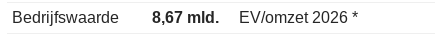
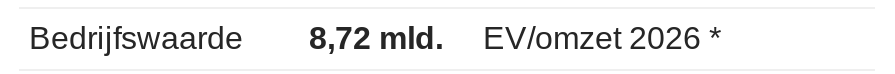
[12,9,358,26] Bedrijfswaarde 8,67 mld. EV/omzet 2026 * -> [29,21,721,55] Bedrijfswaarde 8,72 mld. EV/omzet 2026 *

